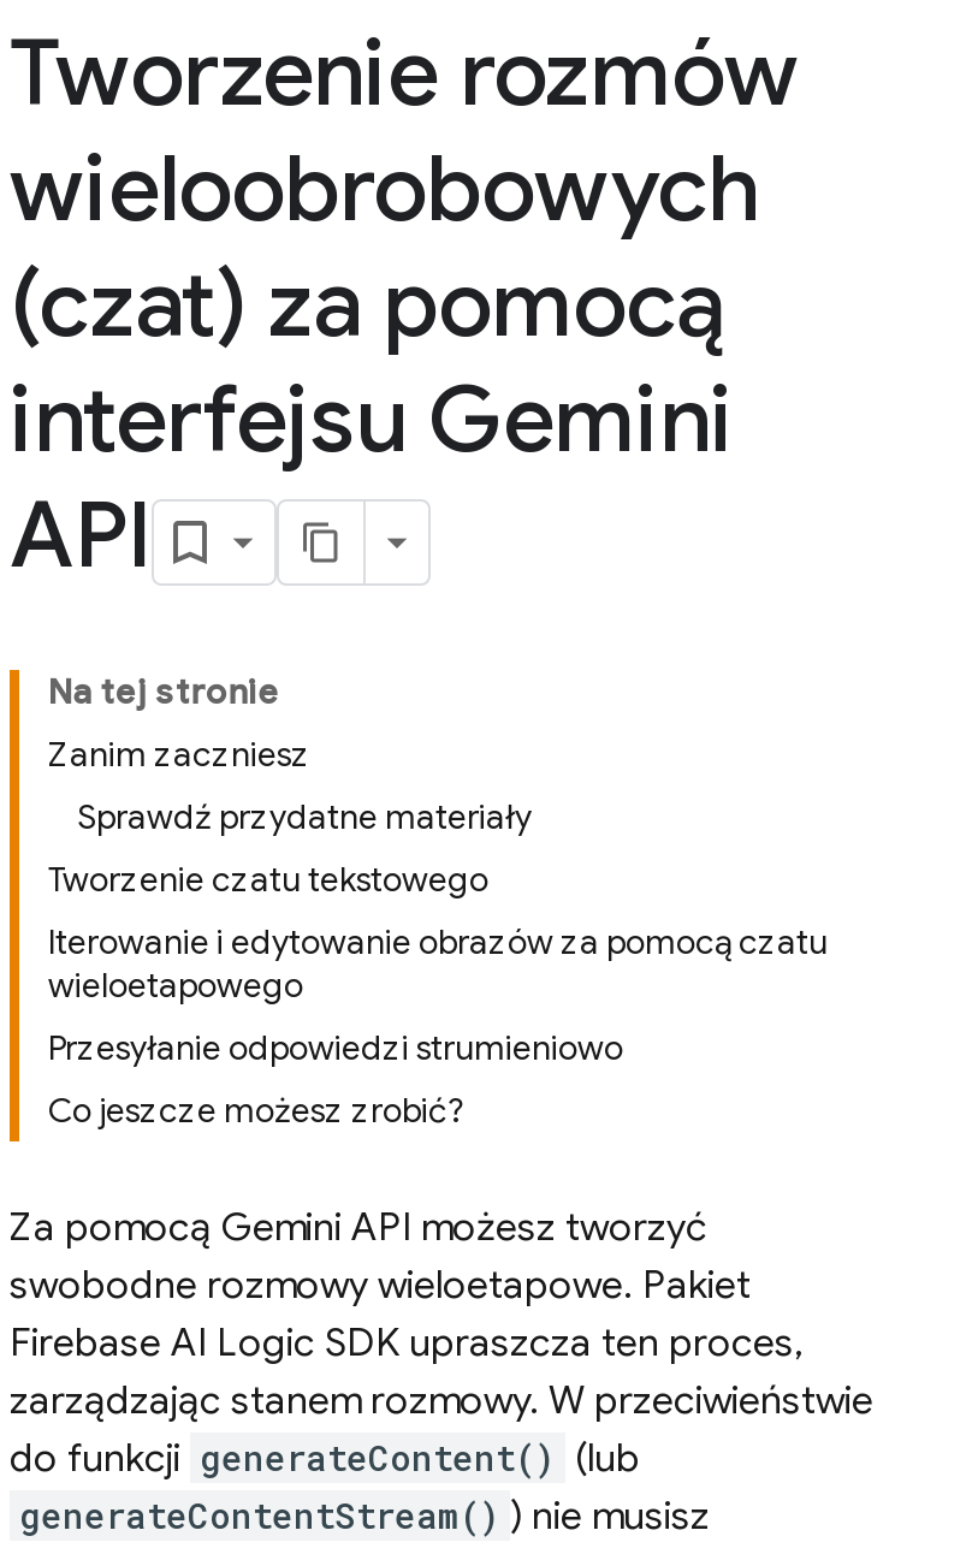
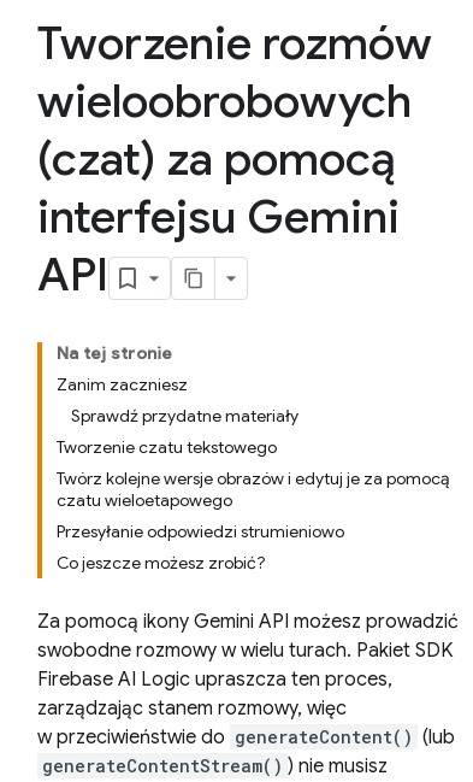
[48,920,828,1007] Iterowanie i edytowanie obrazów za pomocą czatu | wieloetapowego -> [57,468,449,511] Twórz kolejne wersje obrazów i edytuj je za pomocą | czatu wieloetapowego
[10,1204,873,1483] Za pomocą Gemini API możesz tworzyć | swobodne rozmowy wieloetapowe. Pakiet | Firebase AI Logic SDK upraszcza ten proces, | zarządzając stanem rozmowy. W przeciwieństwie | do funkcji generateContent() (lub -> [37,610,459,749] Za pomocą ikony Gemini API możesz prowadzić | swobodne rozmowy w wielu turach. Pakiet SDK | Firebase AI Logic upraszcza ten proces, | zarządzając stanem rozmowy, więc | w przeciwieństwie do generateContent() (lub

